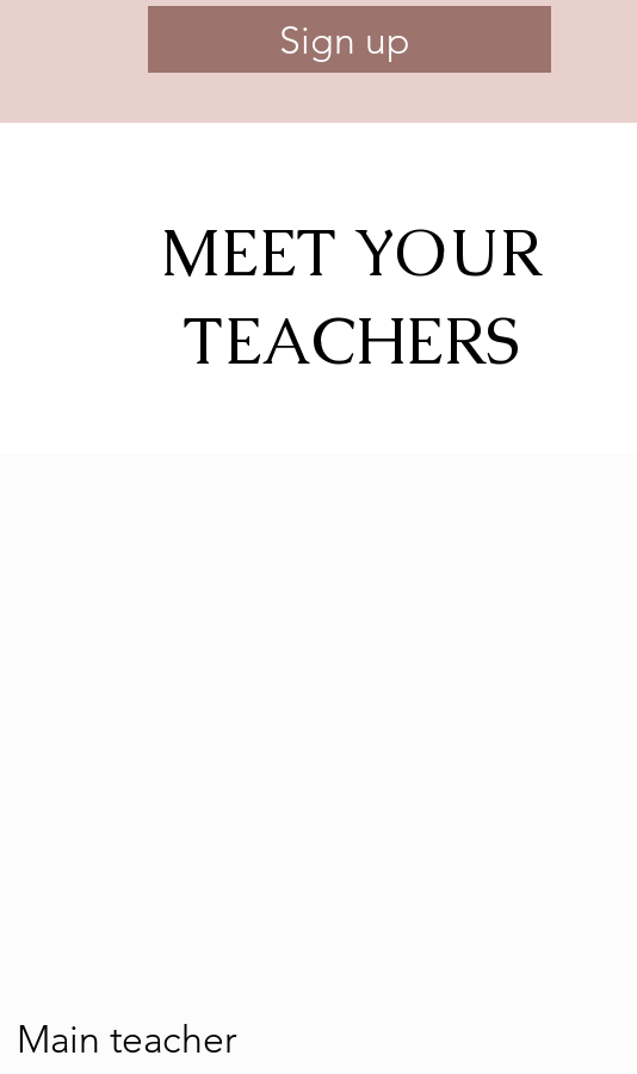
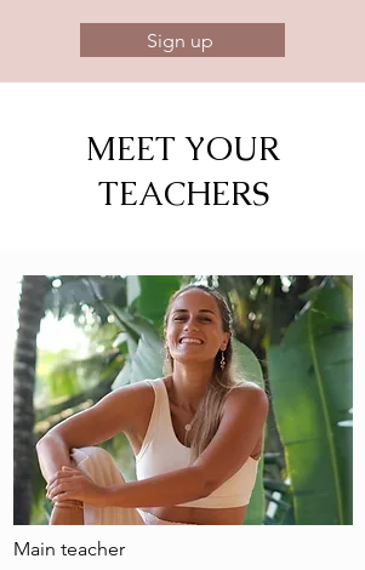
none -> [12,274,354,526] [image]

